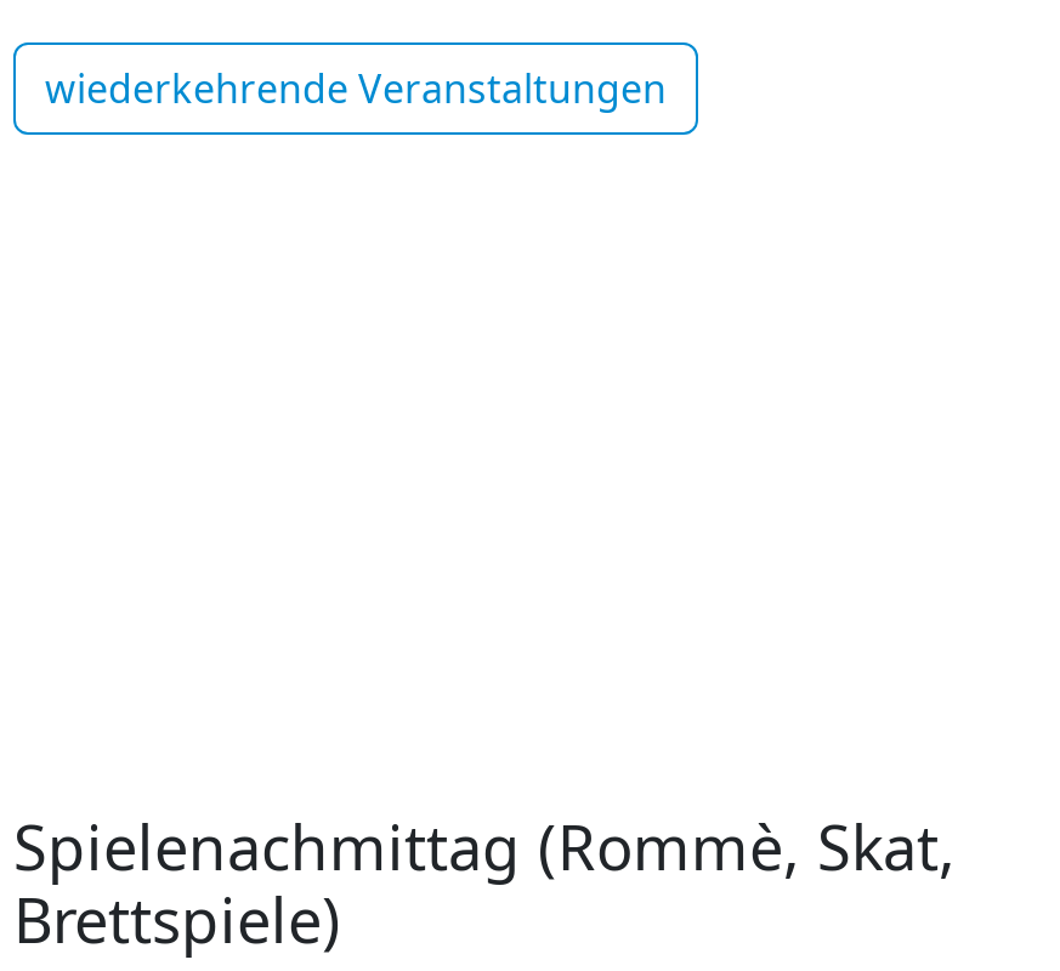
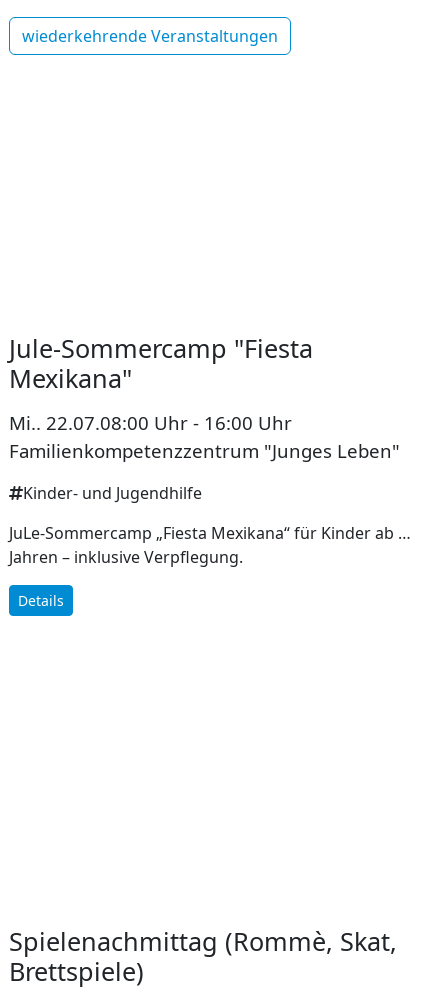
none -> [9,331,411,610] Jule-Sommercamp "Fiesta | Mexikana" | Mi.. 22.07.08:00 Uhr - 16:00 Uhr | Familienkompetenzzentrum "Junges Leben" | Kinder- und Jugendhilfe | JuLe-Sommercamp „Fiesta Mexikana“ für Kinder ab … | Jahren – inklusive Verpflegung. | Details

